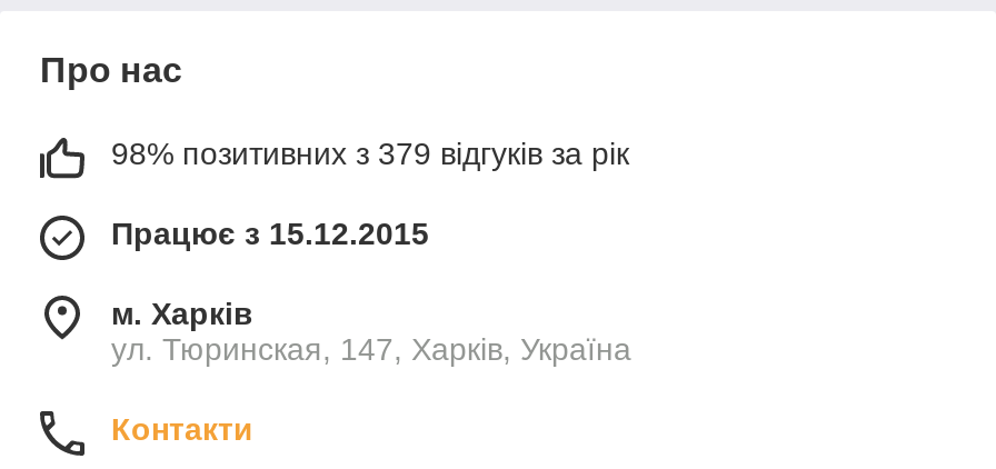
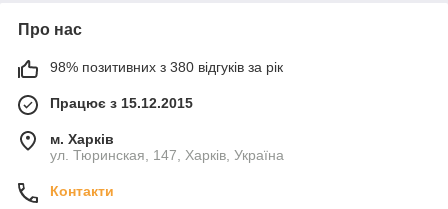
[111,135,629,171] 98% позитивних з 379 відгуків за рік -> [50,59,283,75] 98% позитивних з 380 відгуків за рік

